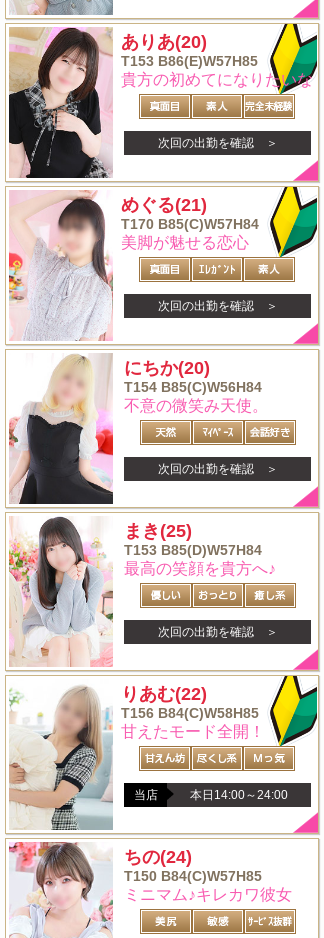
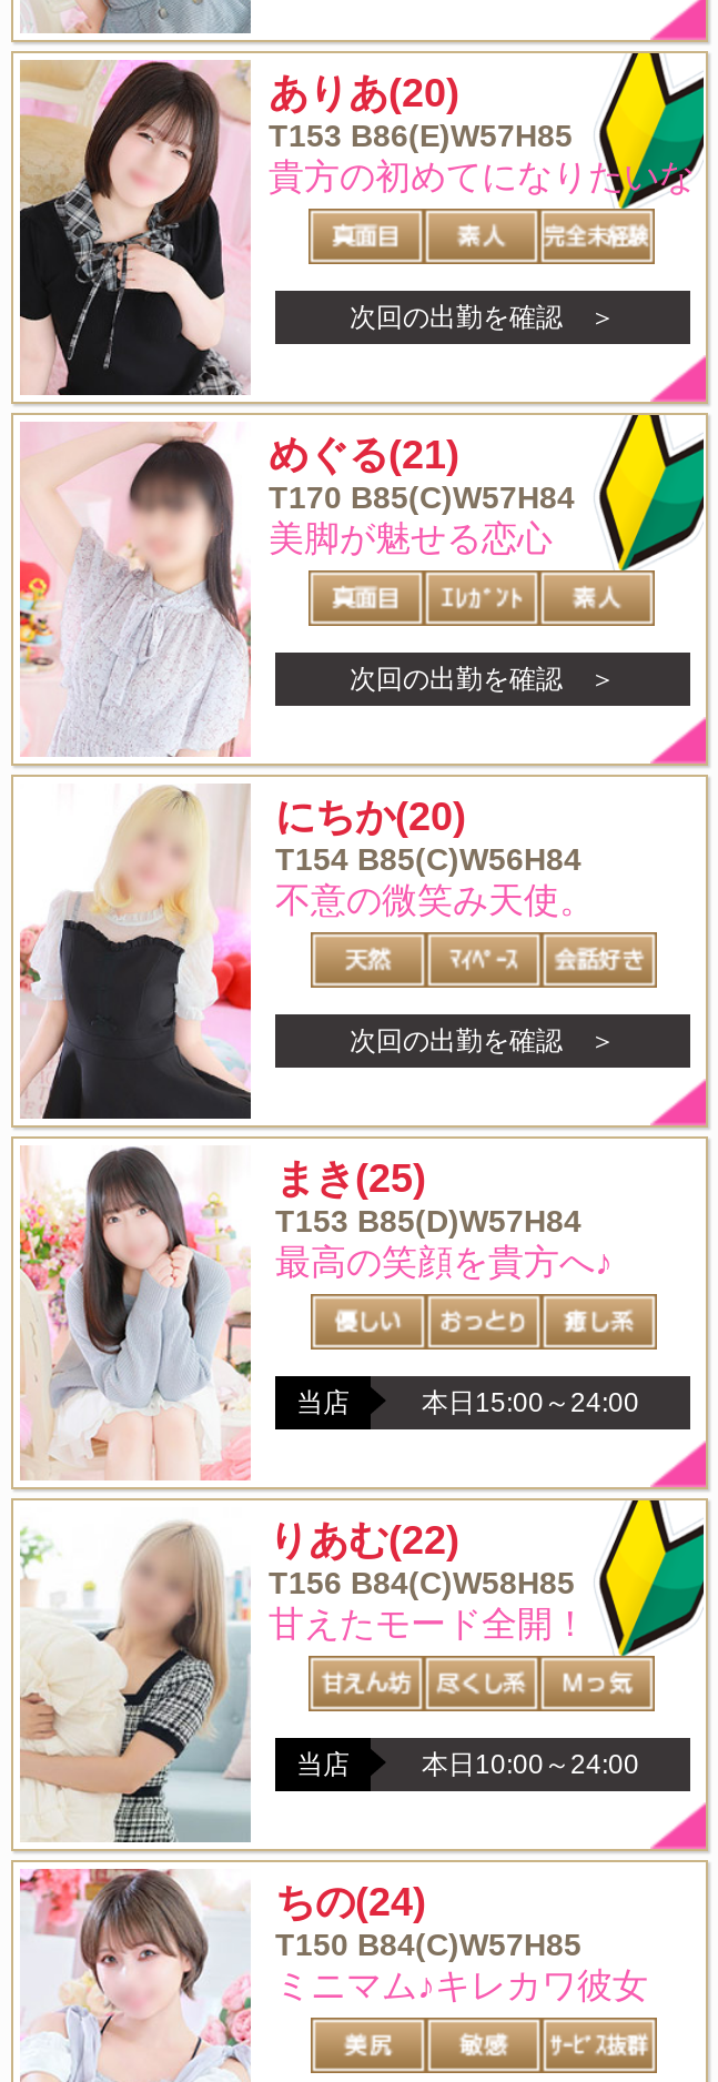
[157,625,277,639] 次回の出勤を確認 ＞ -> [296,1387,639,1418] 当店 | 本日15:00～24:00
[190,788,288,802] 本日14:00～24:00 -> [422,1749,639,1780] 本日10:00～24:00

